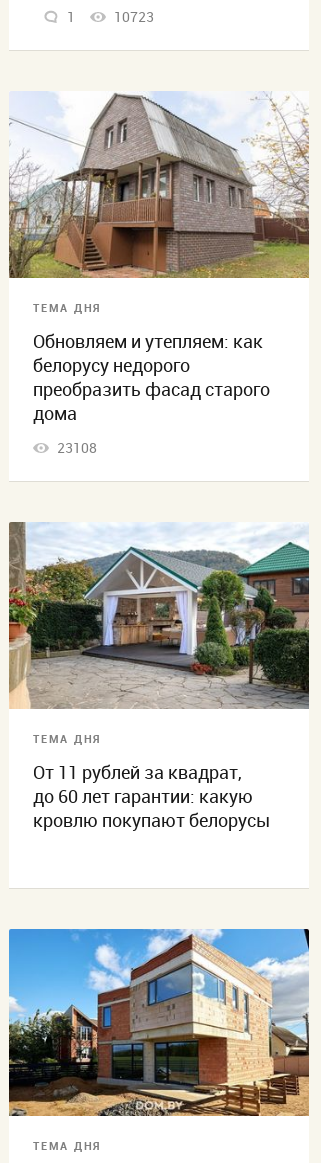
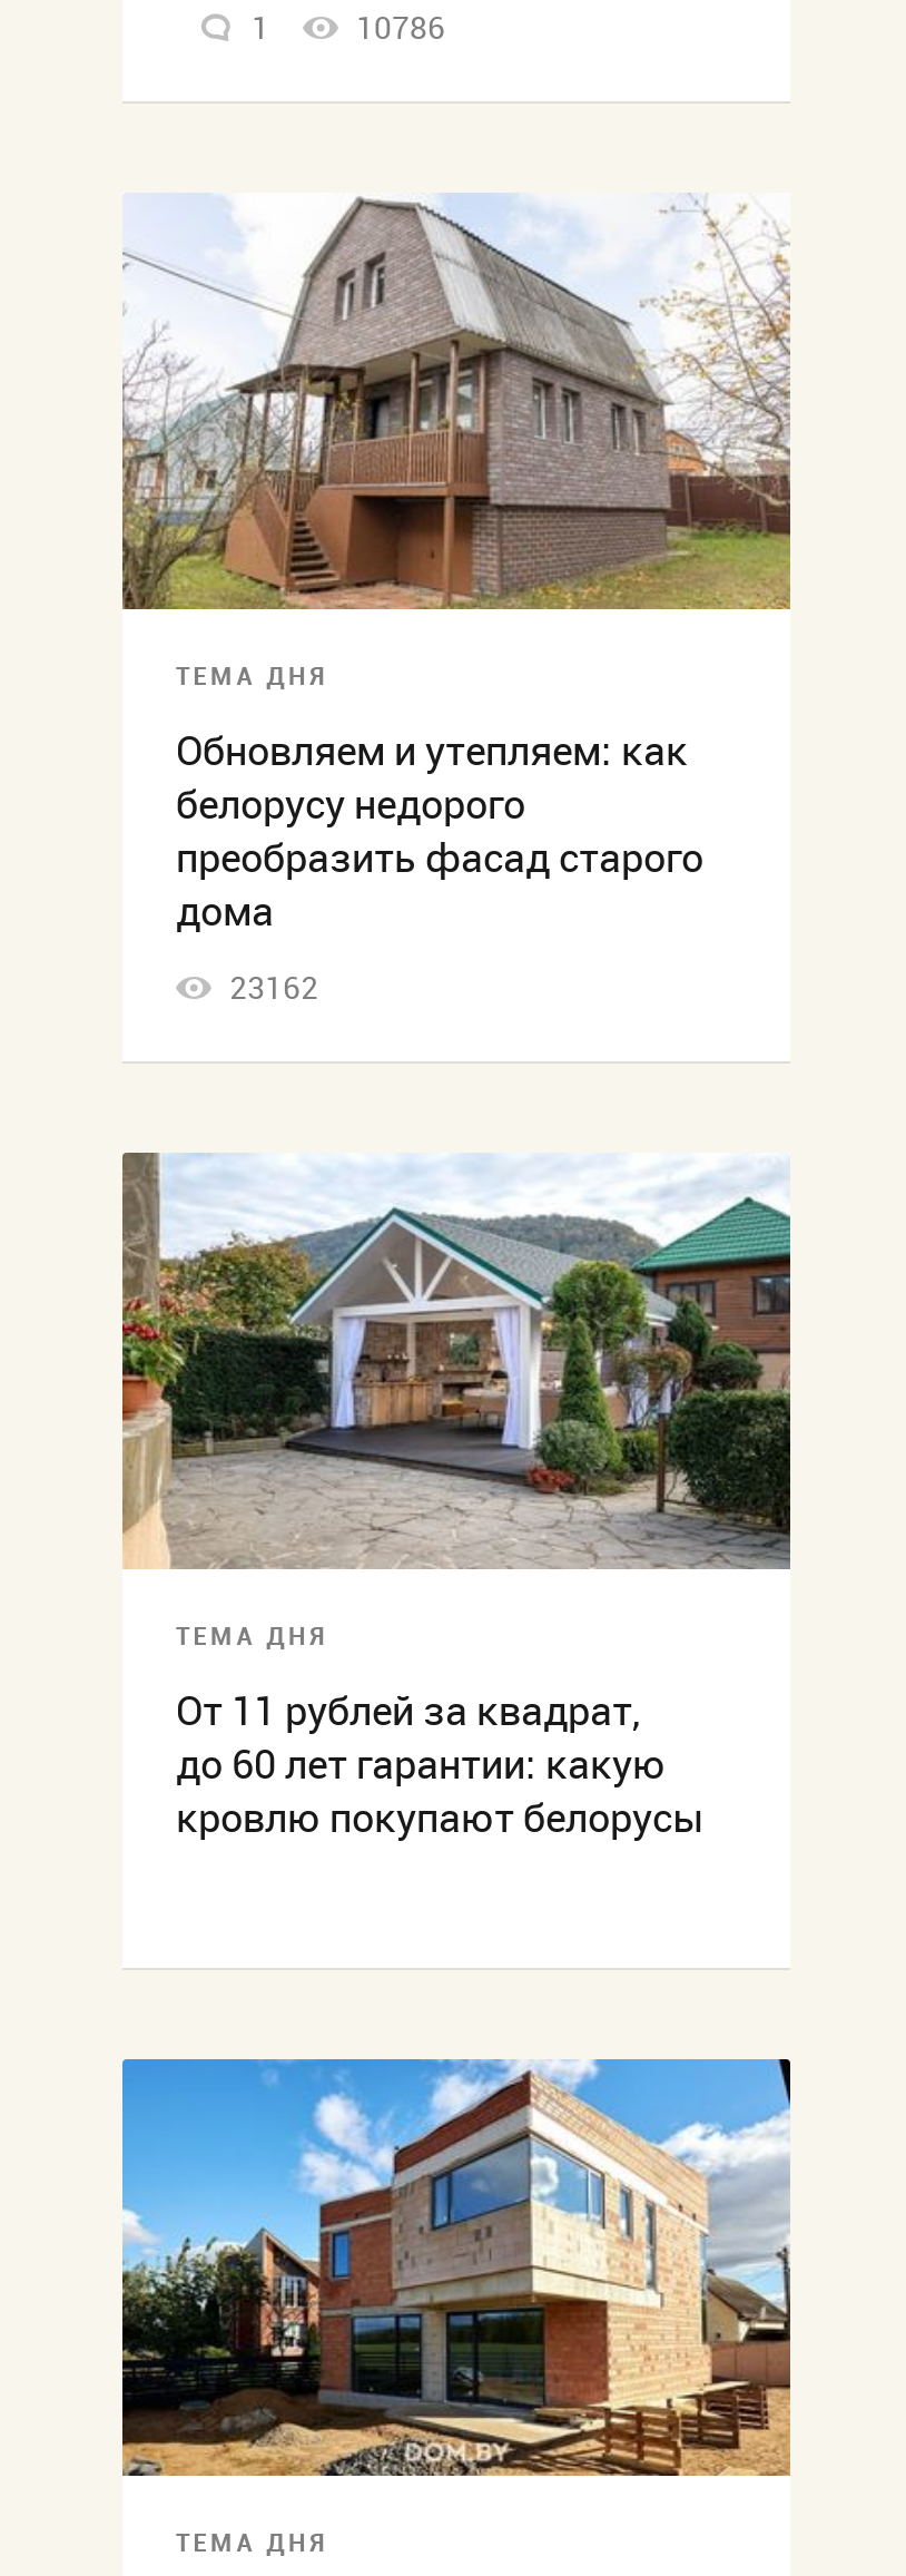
[114,9,154,25] 10723 -> [356,10,445,46] 10786
[57,440,97,456] 23108 -> [229,970,318,1006] 23162

